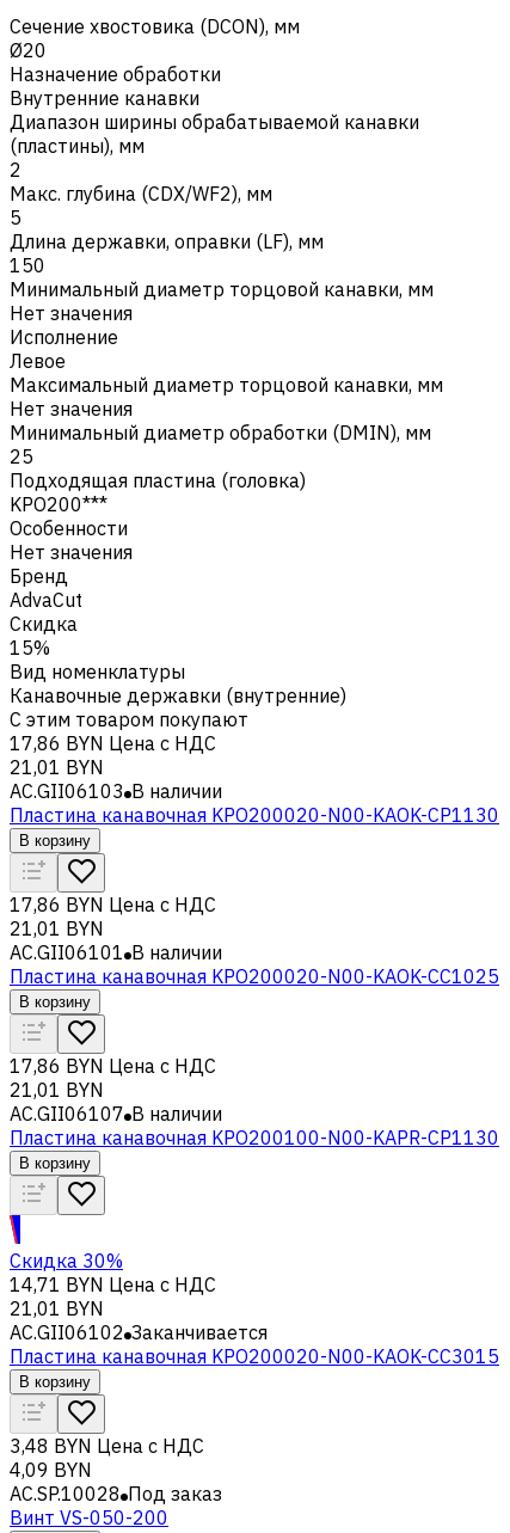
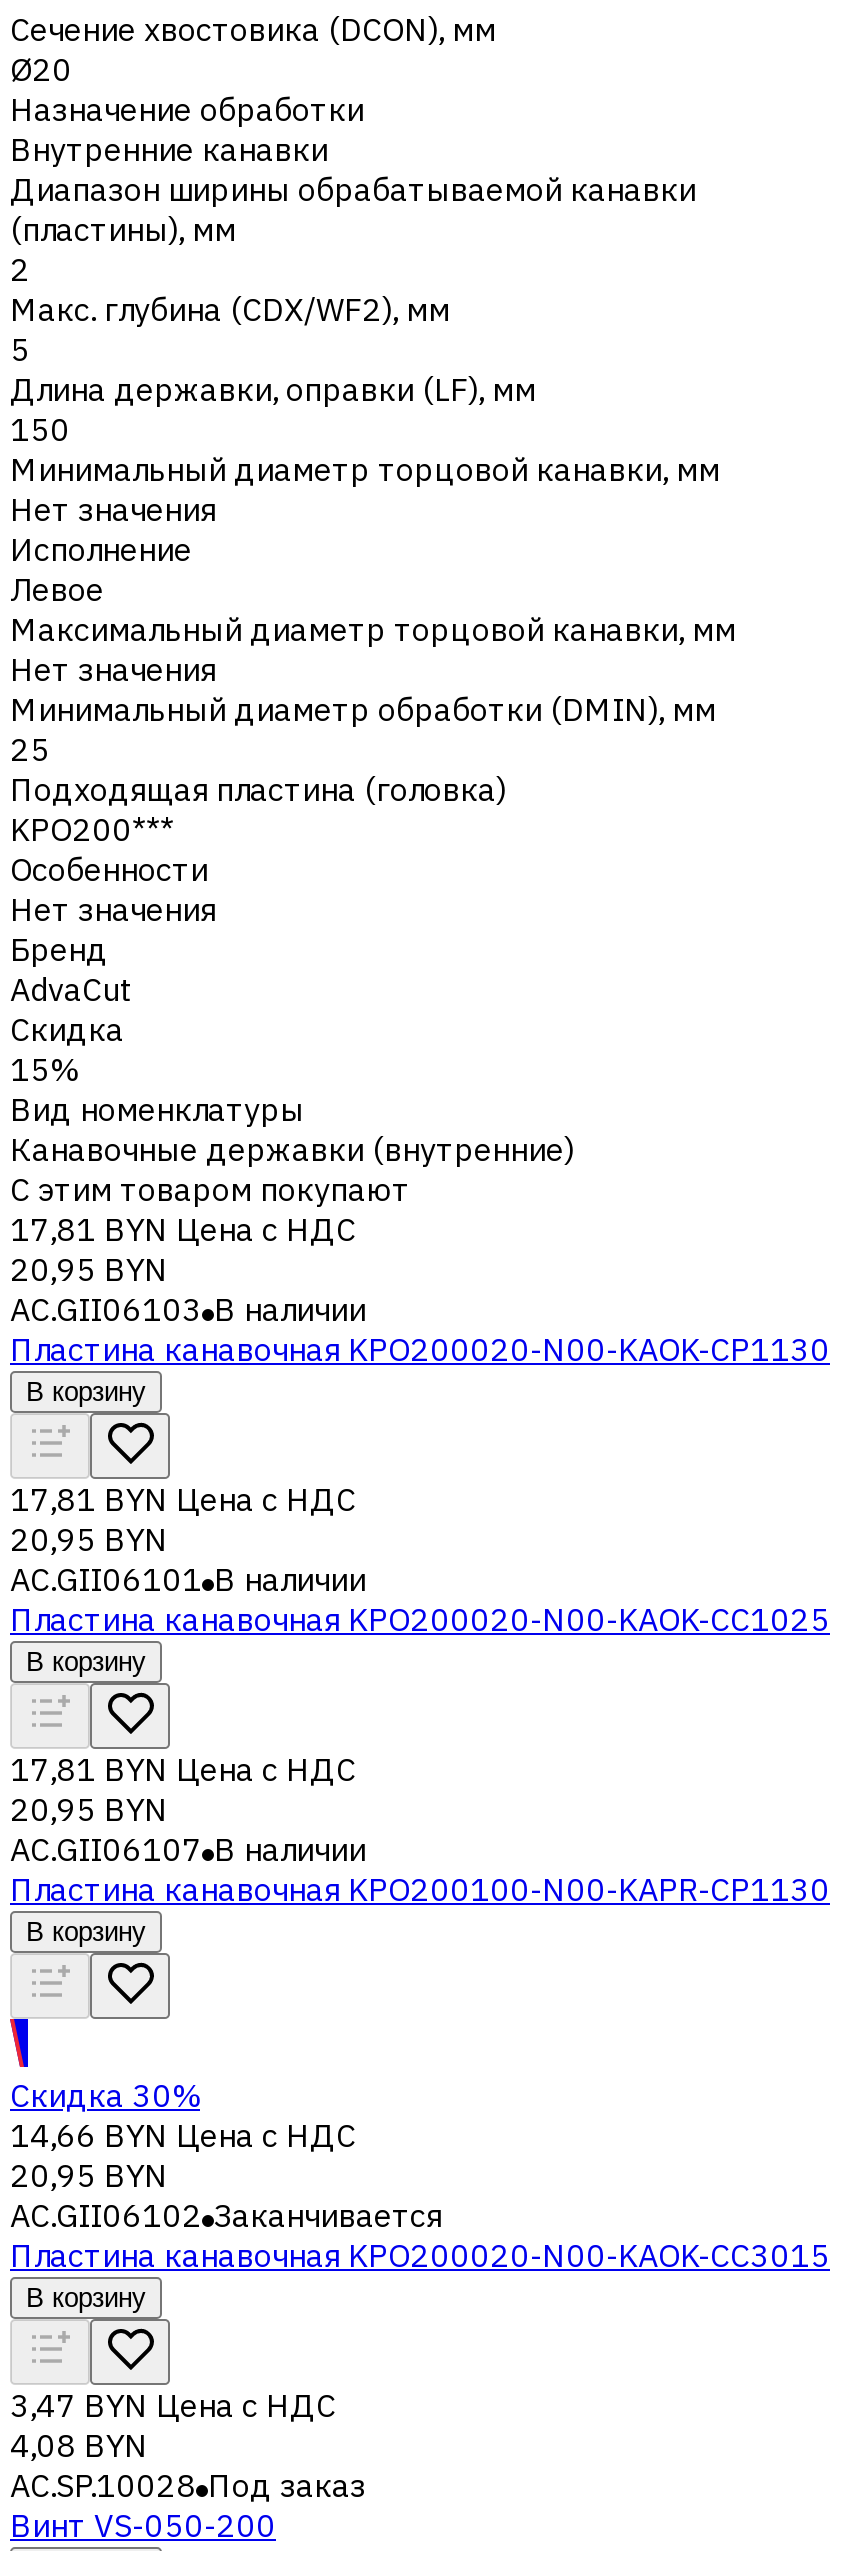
[10,731,216,755] 17,86 BYN Цена с НДС -> [10,1209,356,1249] 17,81 BYN Цена с НДС
[10,755,104,779] 21,01 BYN -> [10,1249,168,1289] 20,95 BYN
[10,892,216,916] 17,86 BYN Цена с НДС -> [10,1479,356,1519] 17,81 BYN Цена с НДС
[10,916,104,940] 21,01 BYN -> [10,1519,168,1559] 20,95 BYN
[10,1054,216,1078] 17,86 BYN Цена с НДС -> [10,1749,356,1789] 17,81 BYN Цена с НДС
[10,1078,104,1102] 21,01 BYN -> [10,1789,168,1829] 20,95 BYN
[10,1272,216,1296] 14,71 BYN Цена с НДС -> [10,2115,356,2155] 14,66 BYN Цена с НДС
[10,1296,104,1320] 21,01 BYN -> [10,2155,168,2195] 20,95 BYN
[10,1434,204,1458] 3,48 BYN Цена с НДС -> [10,2385,336,2425] 3,47 BYN Цена с НДС
[10,1458,92,1482] 4,09 BYN -> [10,2425,148,2465] 4,08 BYN

